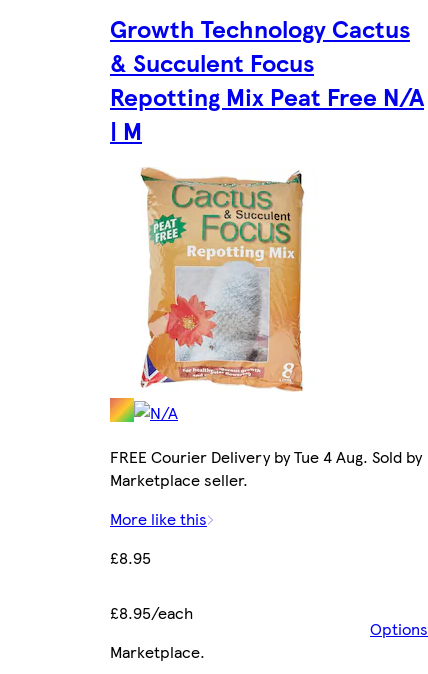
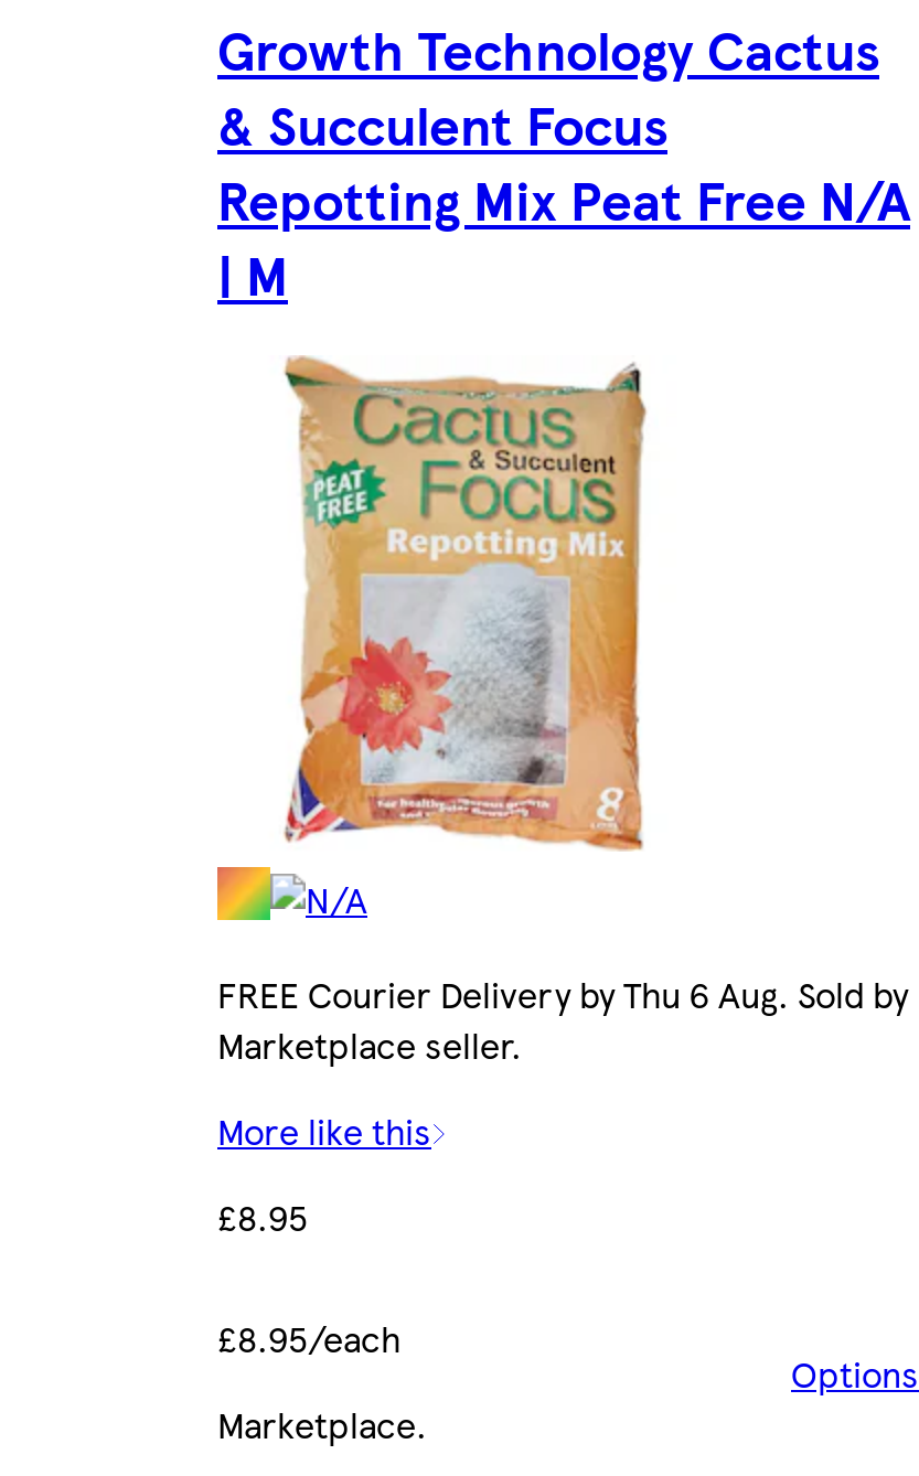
[110,444,422,467] FREE Courier Delivery by Tue 4 Aug. Sold by -> [217,970,908,1020] FREE Courier Delivery by Thu 6 Aug. Sold by

